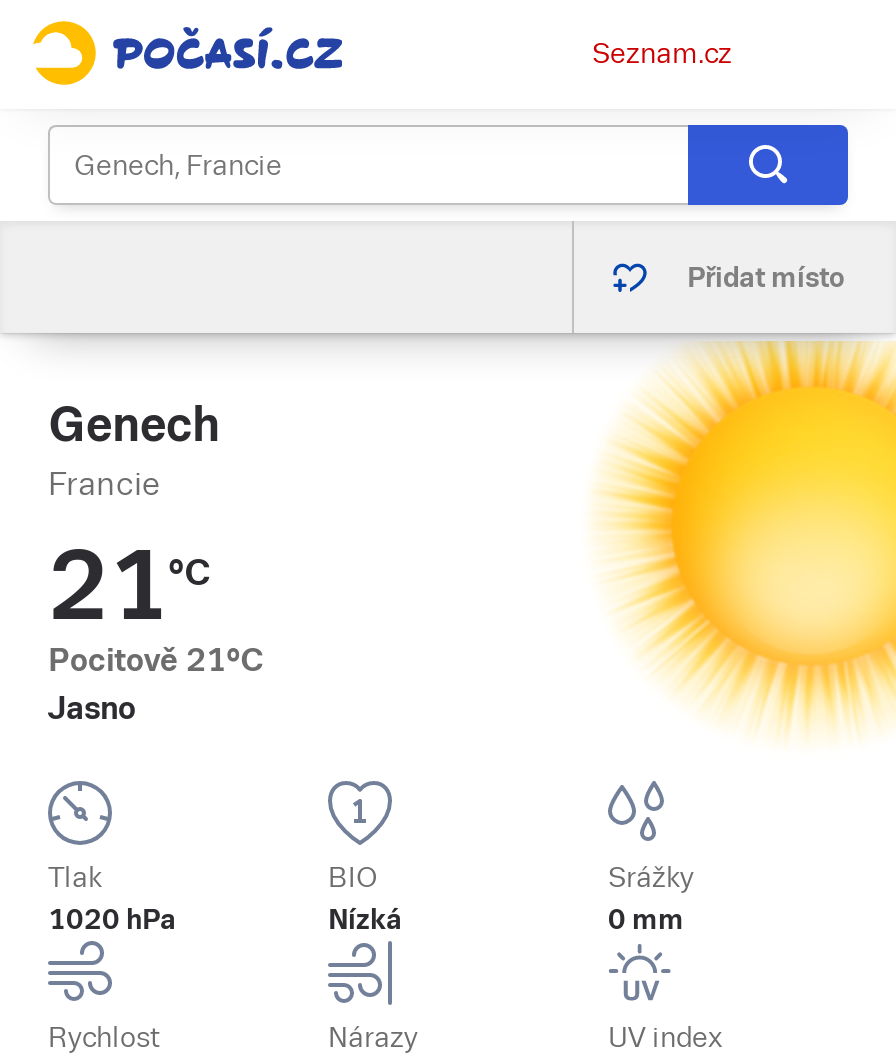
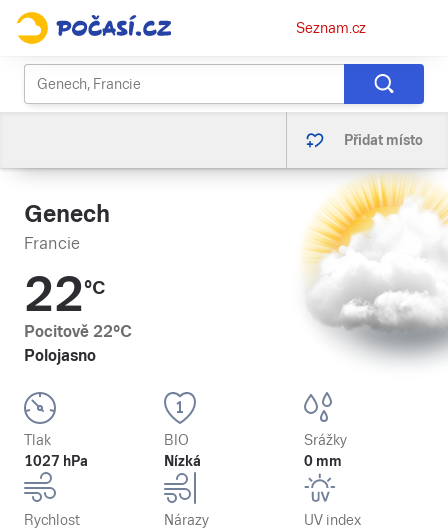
[594,341,890,735] [image] -> [298,173,445,367] [image]
[48,531,264,727] 21°C | Pocitově 21°C | Jasno -> [24,267,132,365] 22°C | Pocitově 22°C | Polojasno
[48,903,176,935] 1020 hPa -> [24,453,88,469] 1027 hPa

